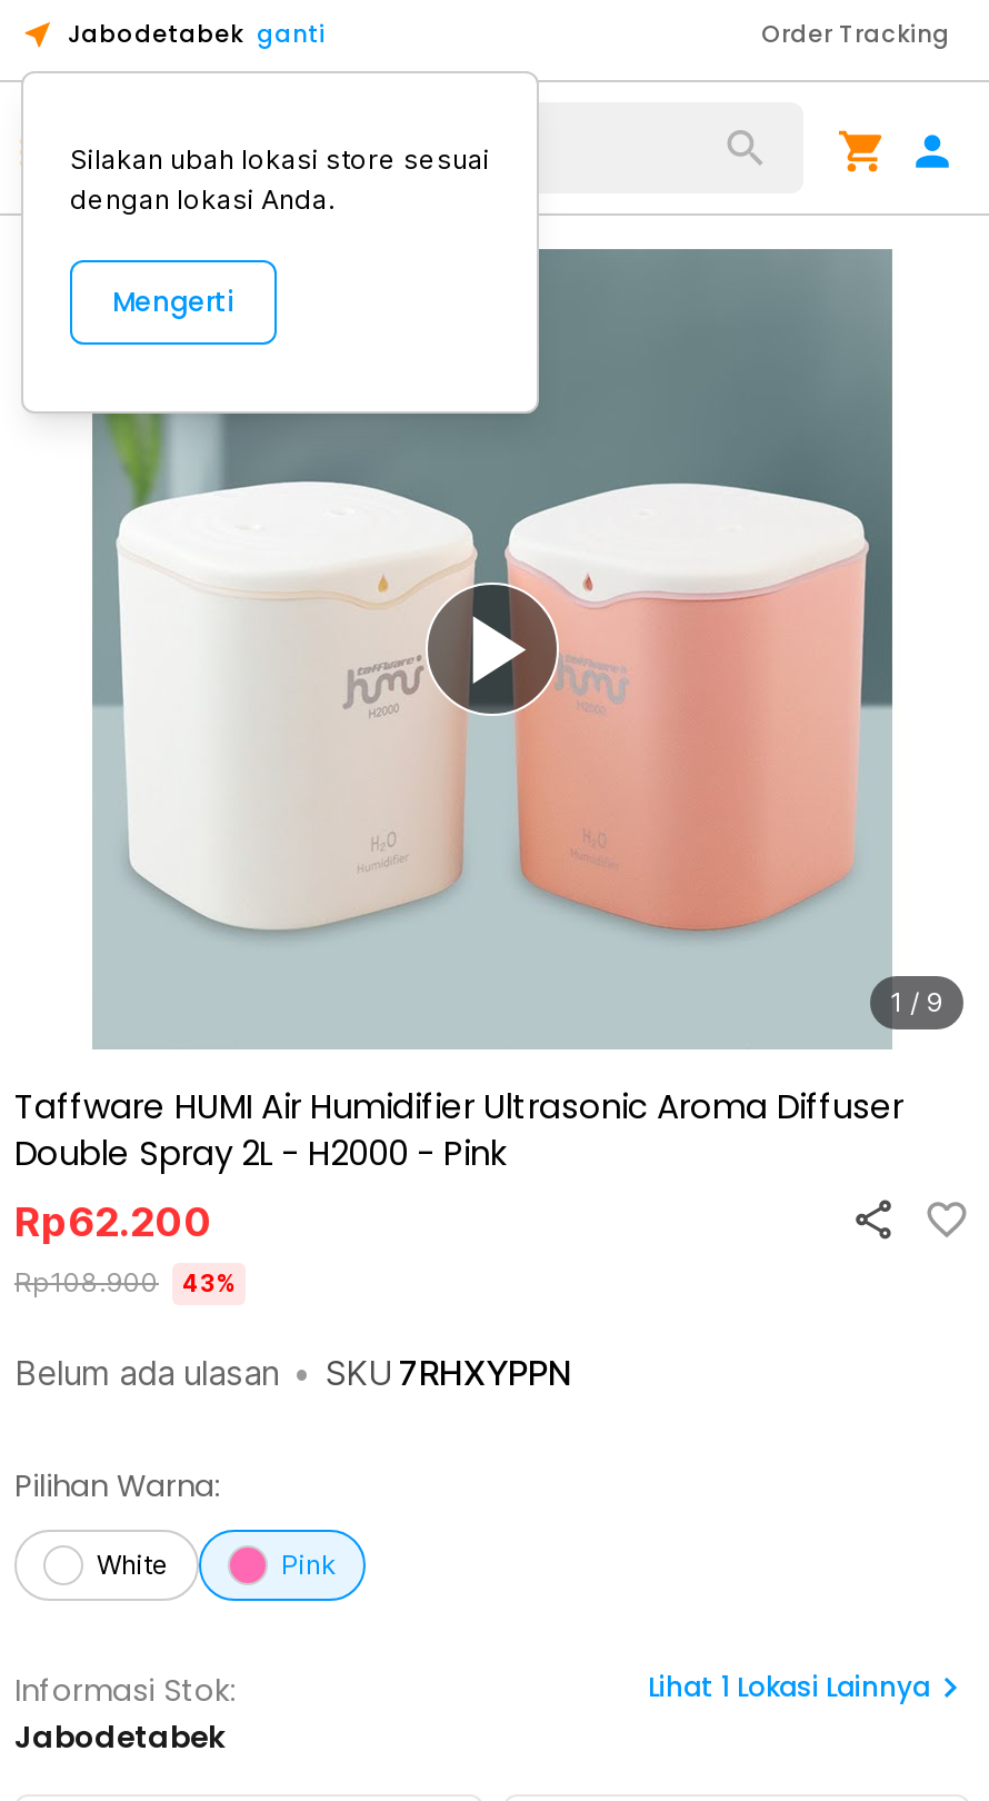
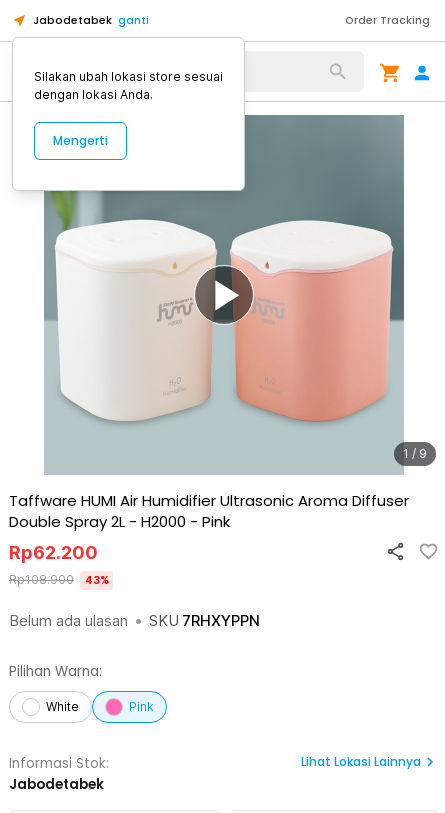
[648,1668,930,1705] Lihat 1 Lokasi Lainnya -> [301,753,421,770] Lihat Lokasi Lainnya

